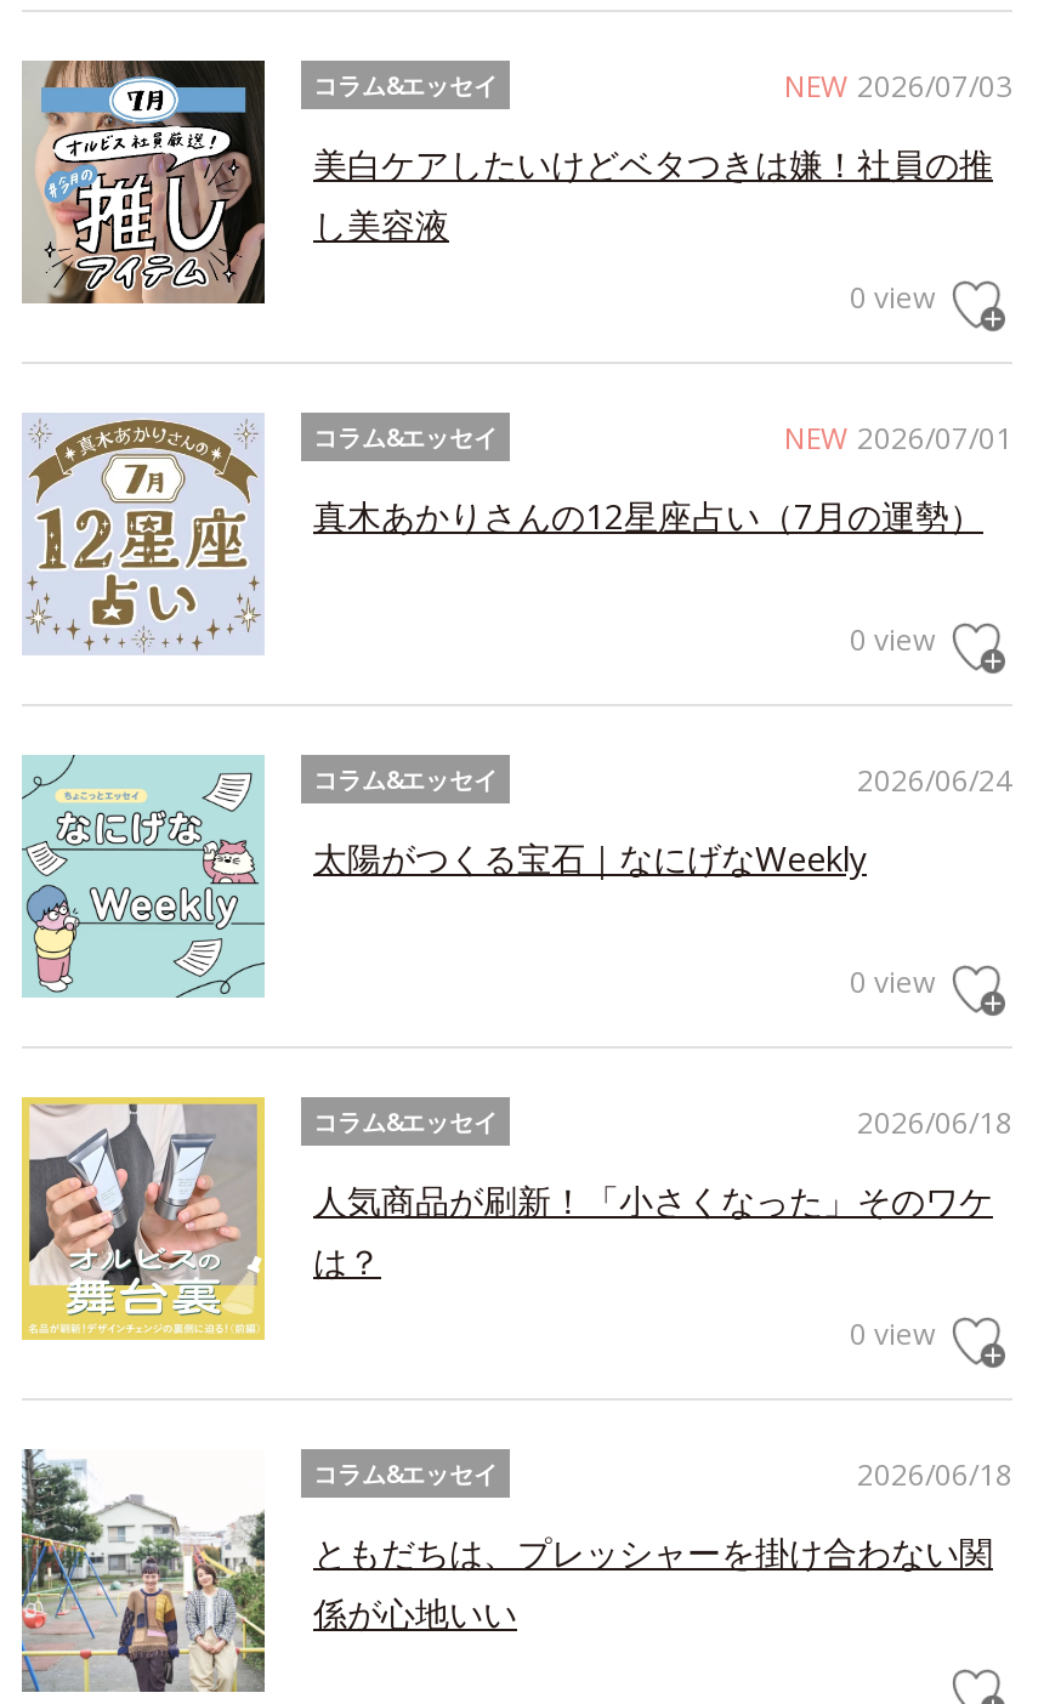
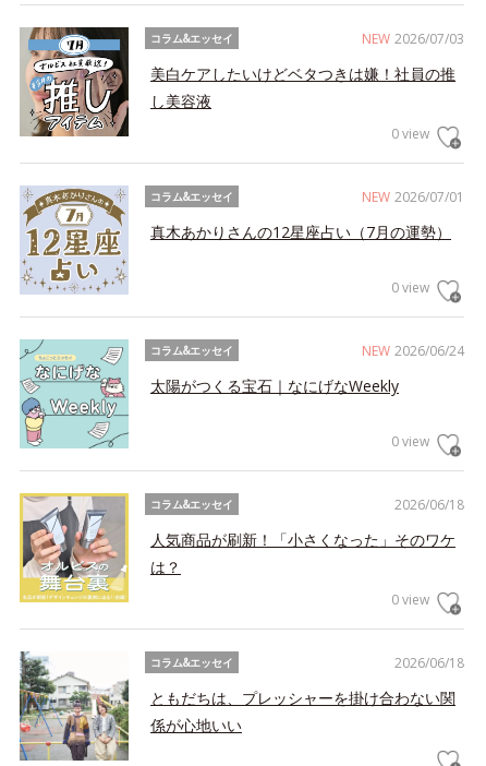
[857,760,1012,801] 2026/06/24 -> [362,342,464,360] NEW 2026/06/24

